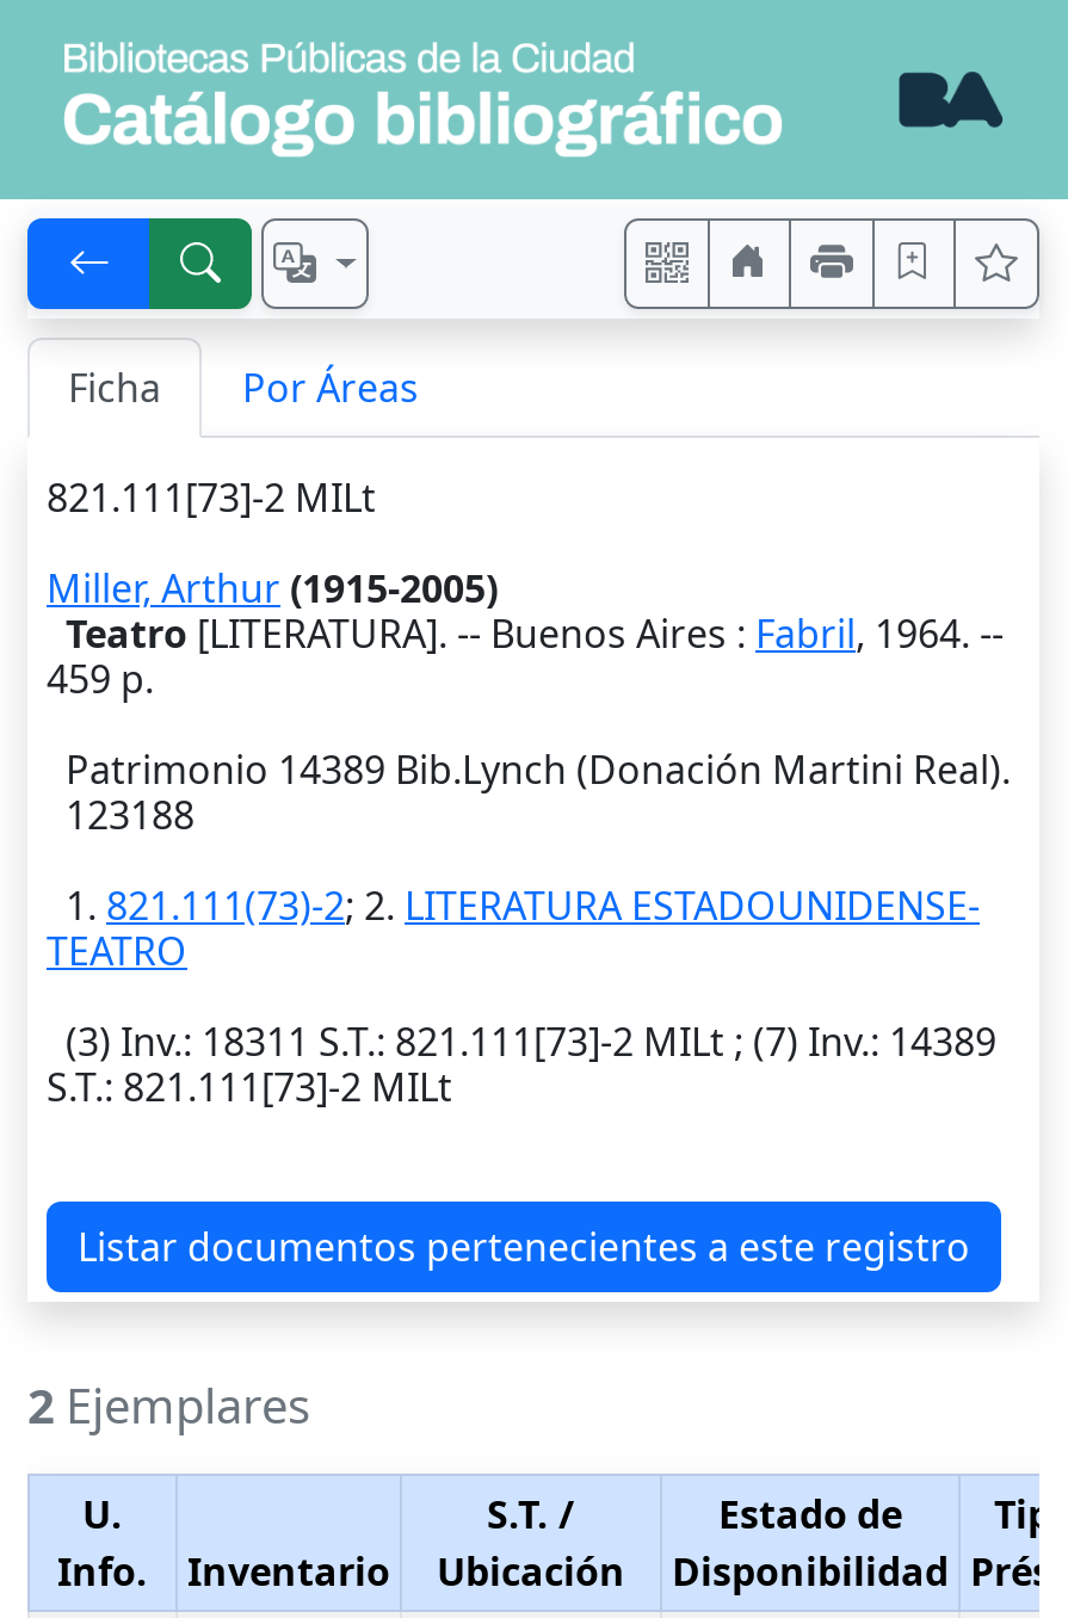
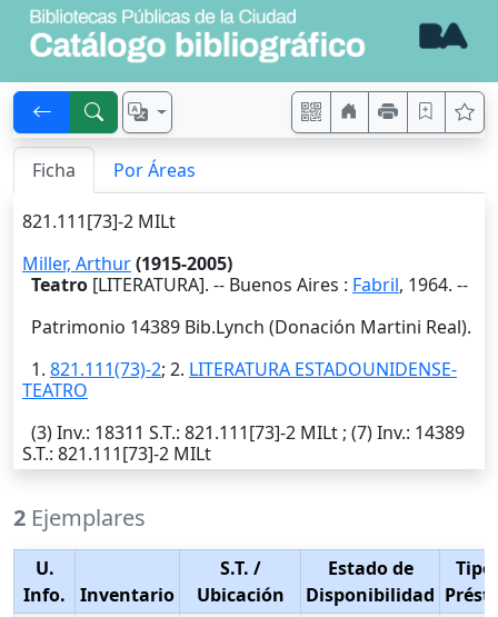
[47,654,154,706] 459 p. -> none
[47,790,195,842] 123188 -> none
[78,1222,970,1274] Listar documentos pertenecientes a este registro -> none

